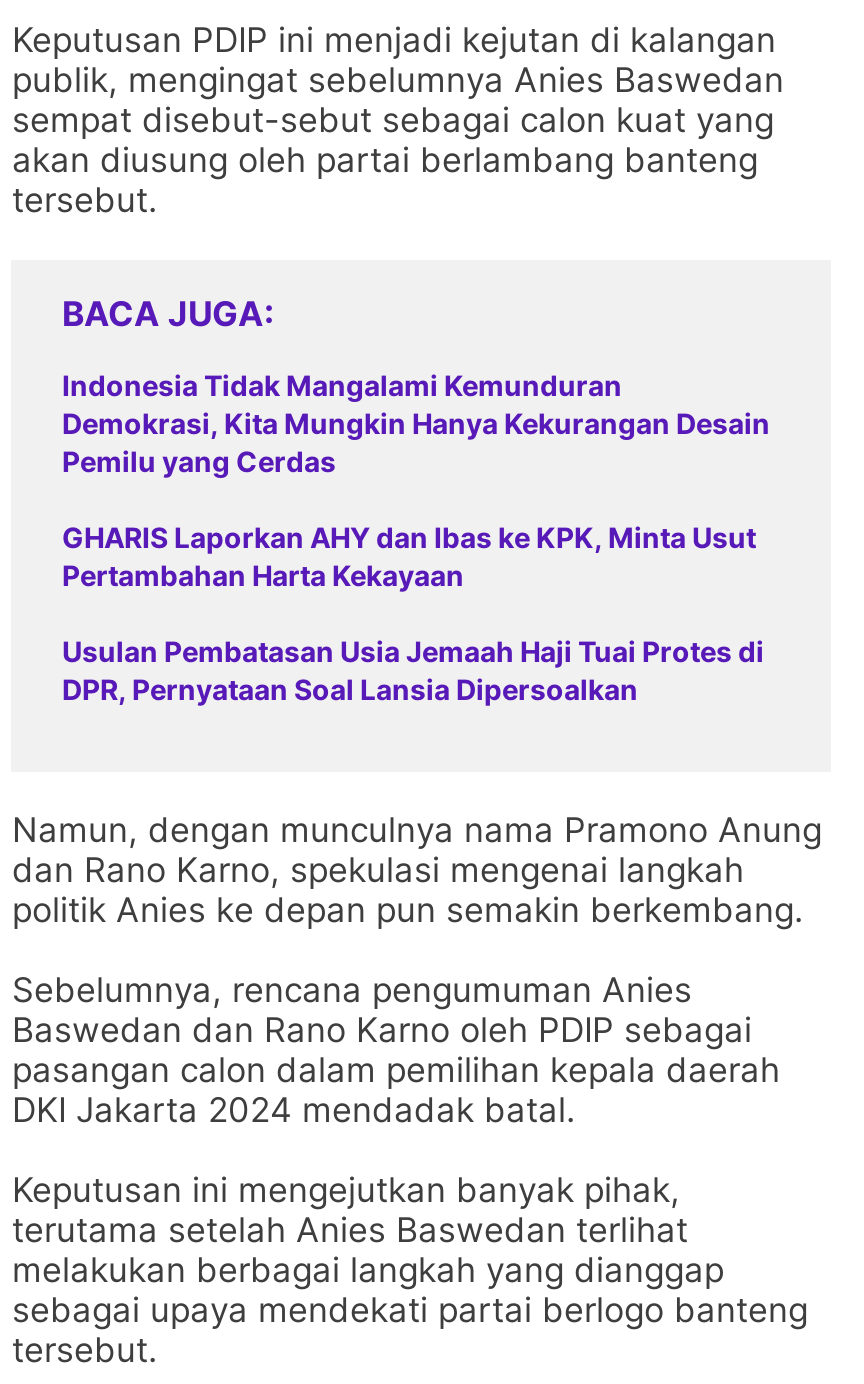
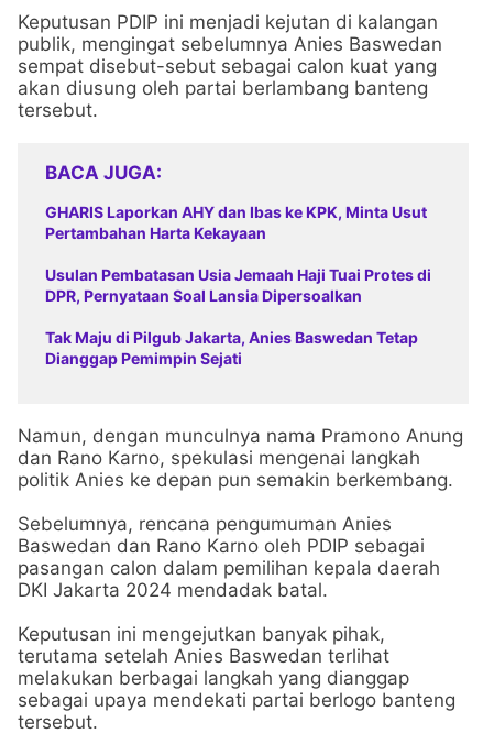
[62,368,770,478] Indonesia Tidak Mangalami Kemunduran | Demokrasi, Kita Mungkin Hanya Kekurangan Desain | Pemilu yang Cerdas -> none
moved [62,520,764,706] -> [46,203,432,305]: GHARIS Laporkan AHY dan Ibas ke KPK, Minta Usut | Pertambahan Harta Kekayaan | Usulan Pembatasan Usia Jemaah Haji Tuai Protes di | DPR, Pernyataan Soal Lansia Dipersoalkan
none -> [46,328,419,368] Tak Maju di Pilgub Jakarta, Anies Baswedan Tetap | Dianggap Pemimpin Sejati

